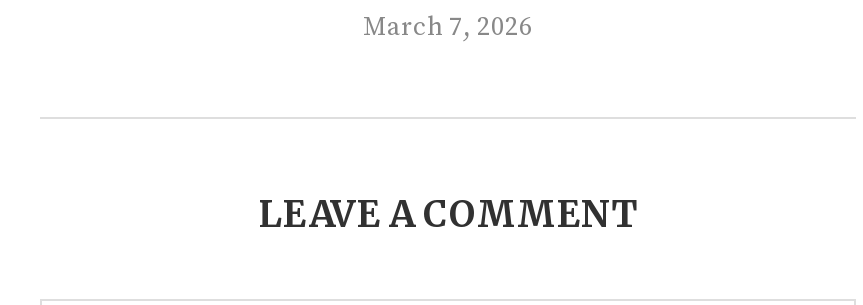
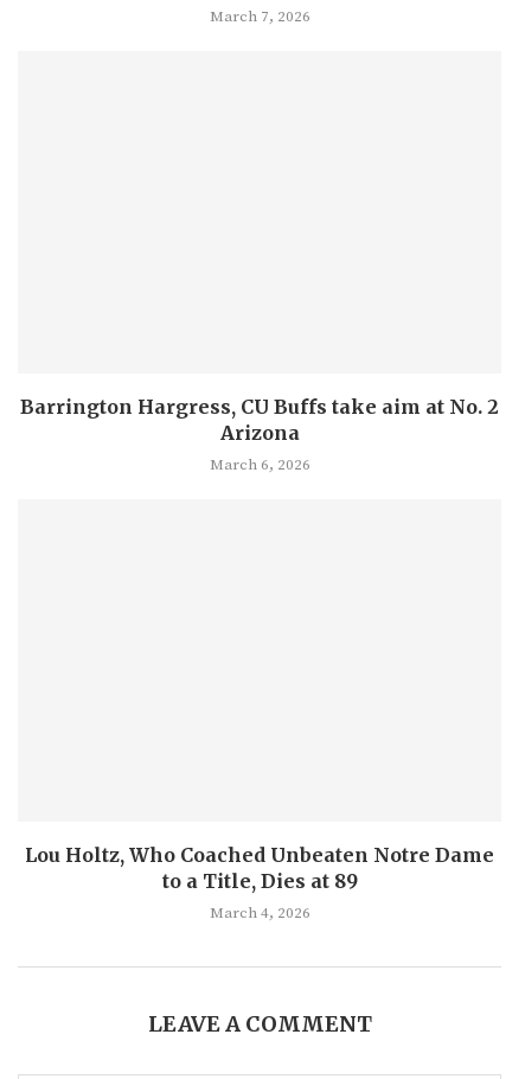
none -> [20,395,499,474] Barrington Hargress, CU Buffs take aim at No. 2 | Arizona | March 6, 2026
none -> [25,843,494,922] Lou Holtz, Who Coached Unbeaten Notre Dame | to a Title, Dies at 89 | March 4, 2026

